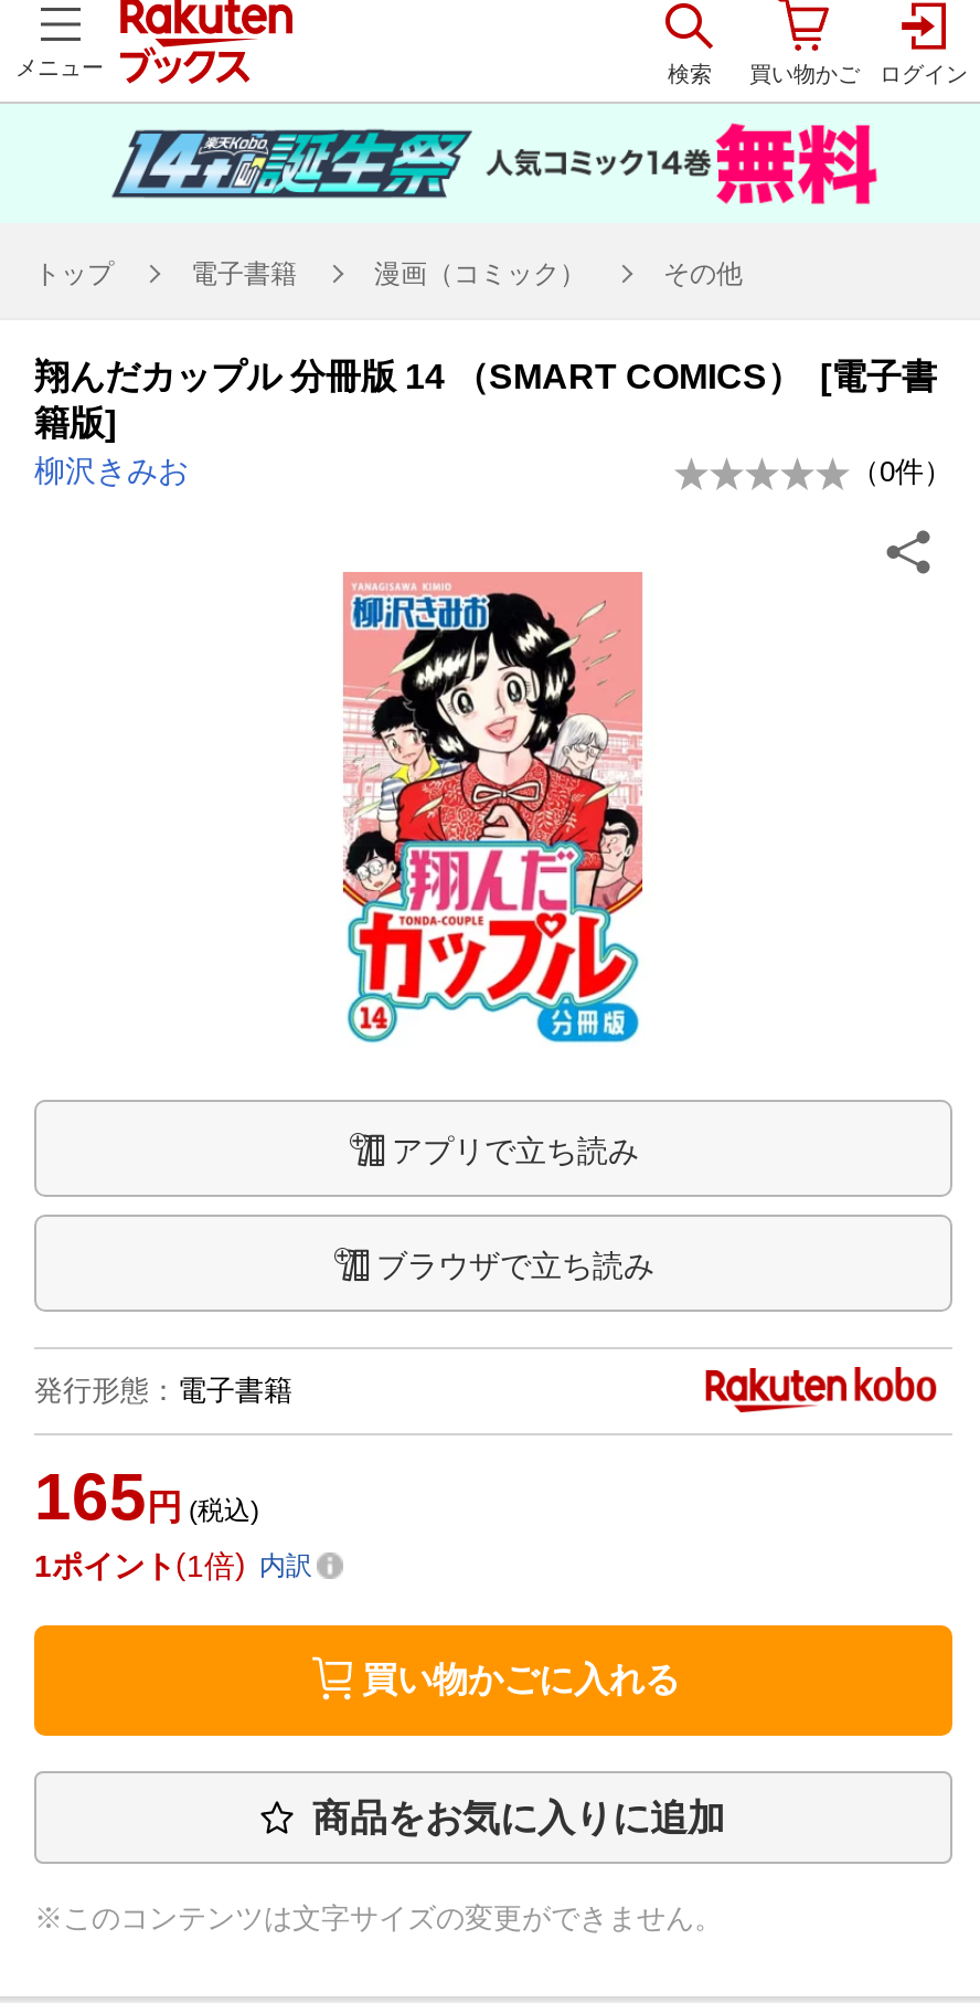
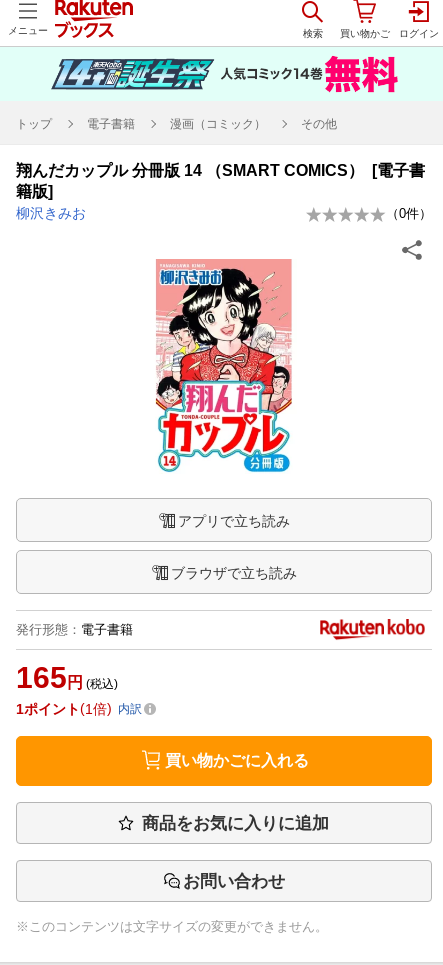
none -> [183,872,285,891] お問い合わせ

